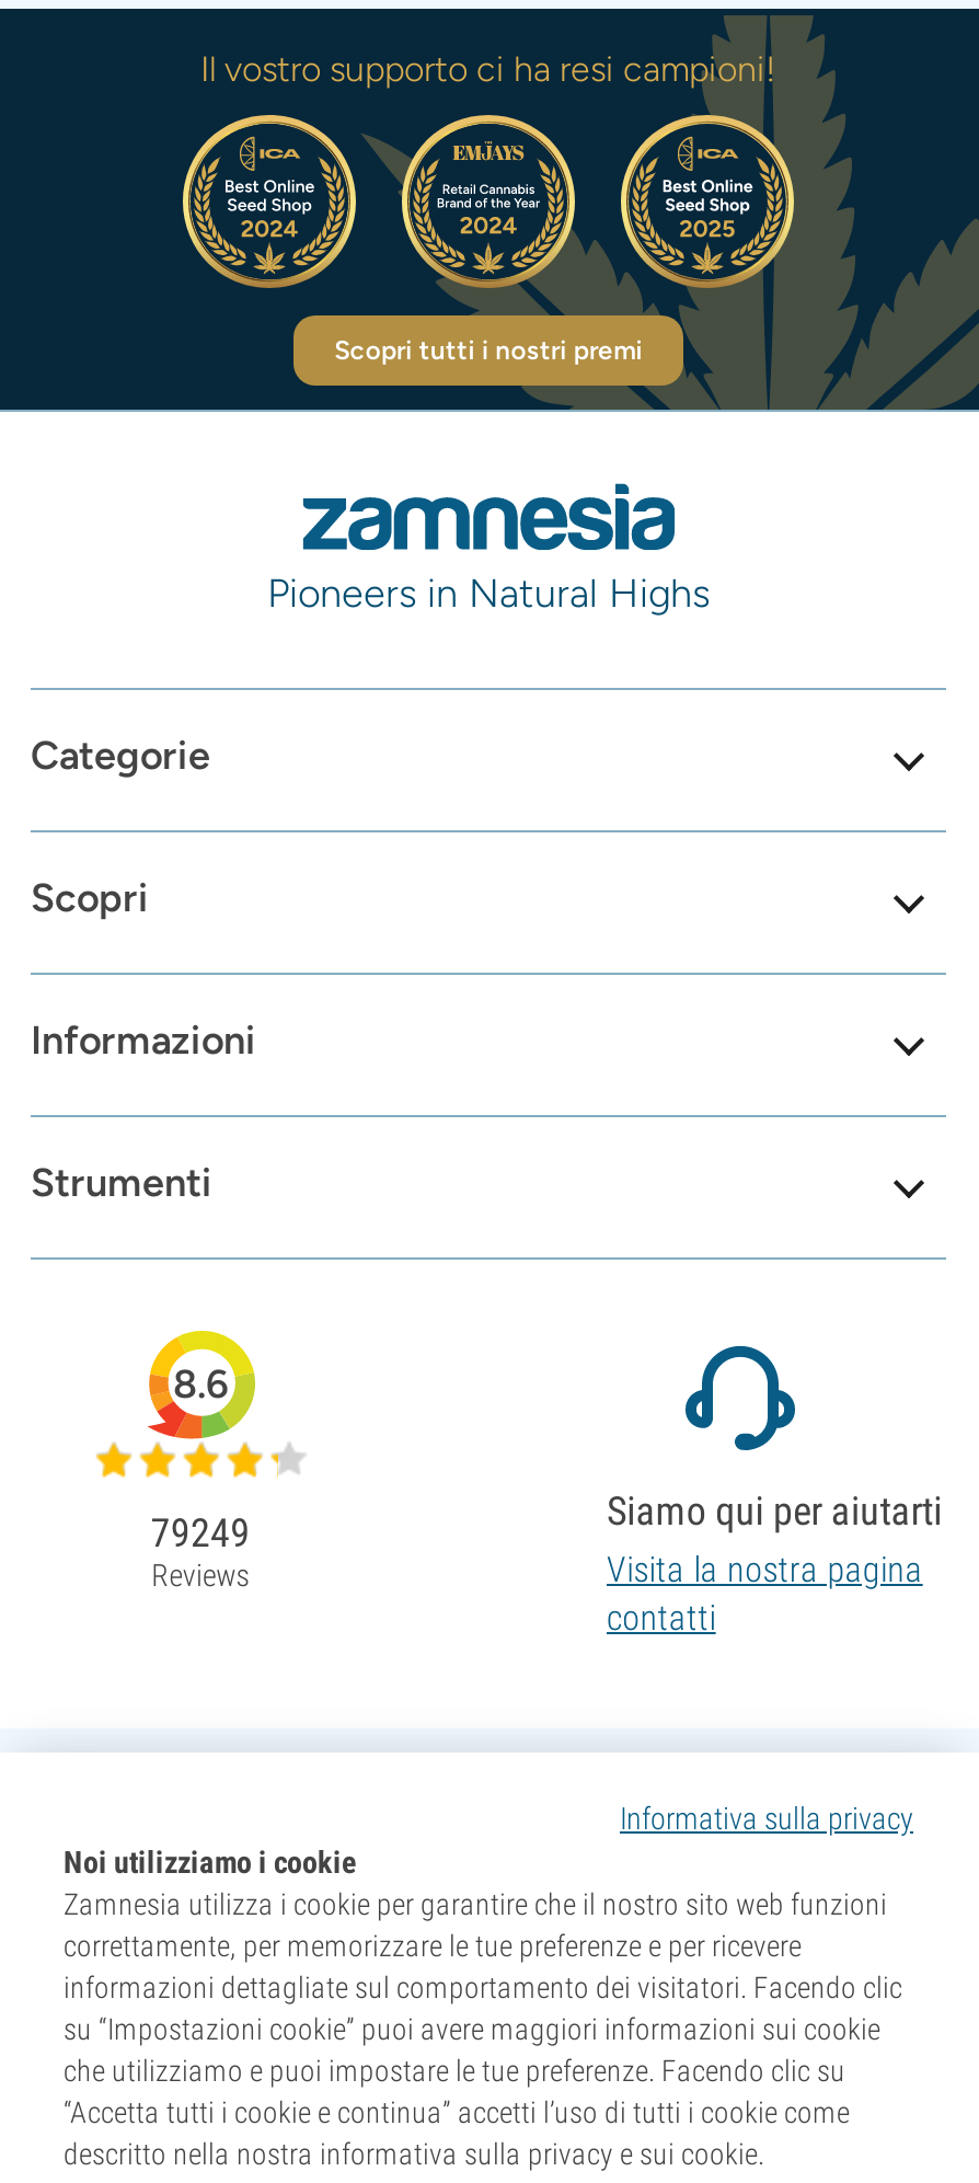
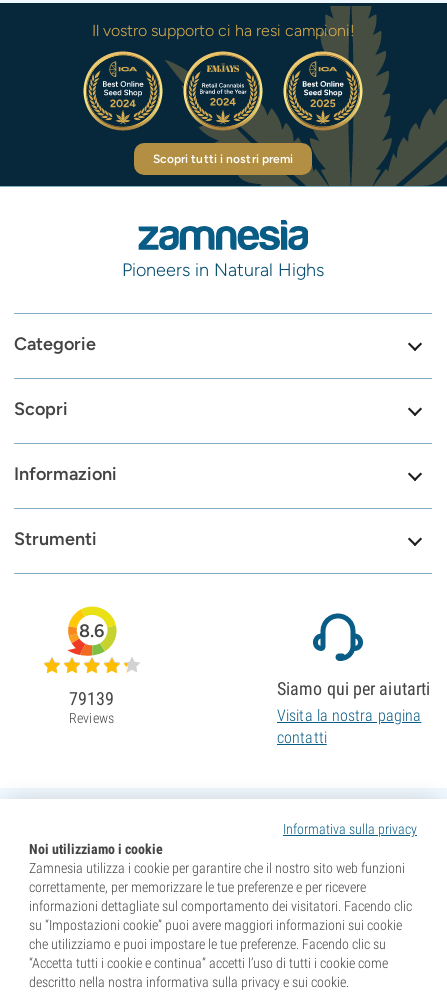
[151,1510,250,1556] 79249 -> [69,688,114,709] 79139

